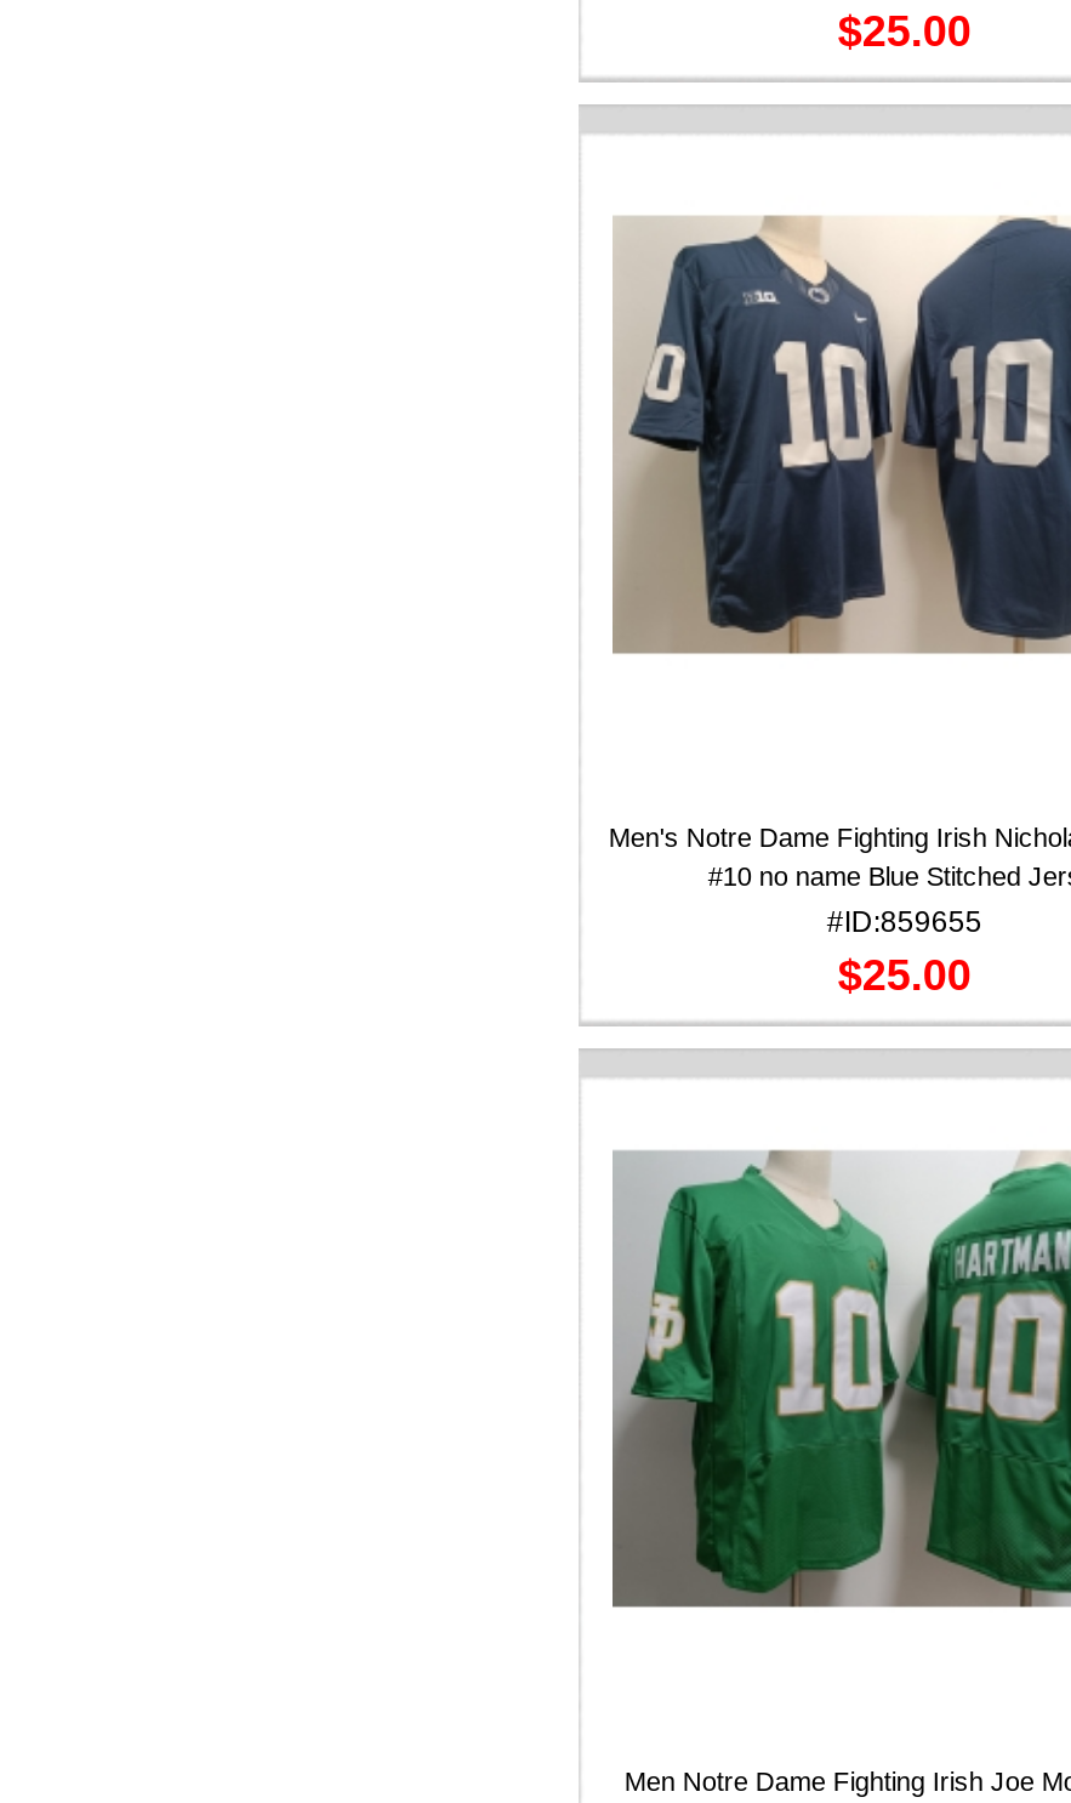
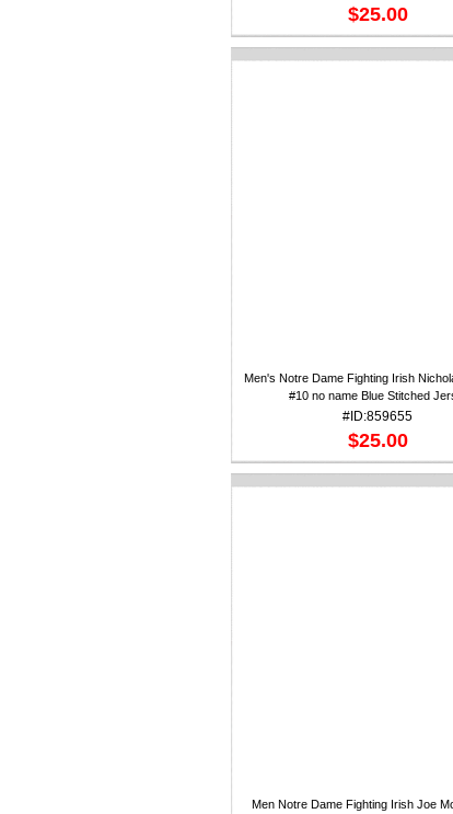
[610,214,1064,655] [image] -> none
[610,1148,1064,1609] [image] -> none

